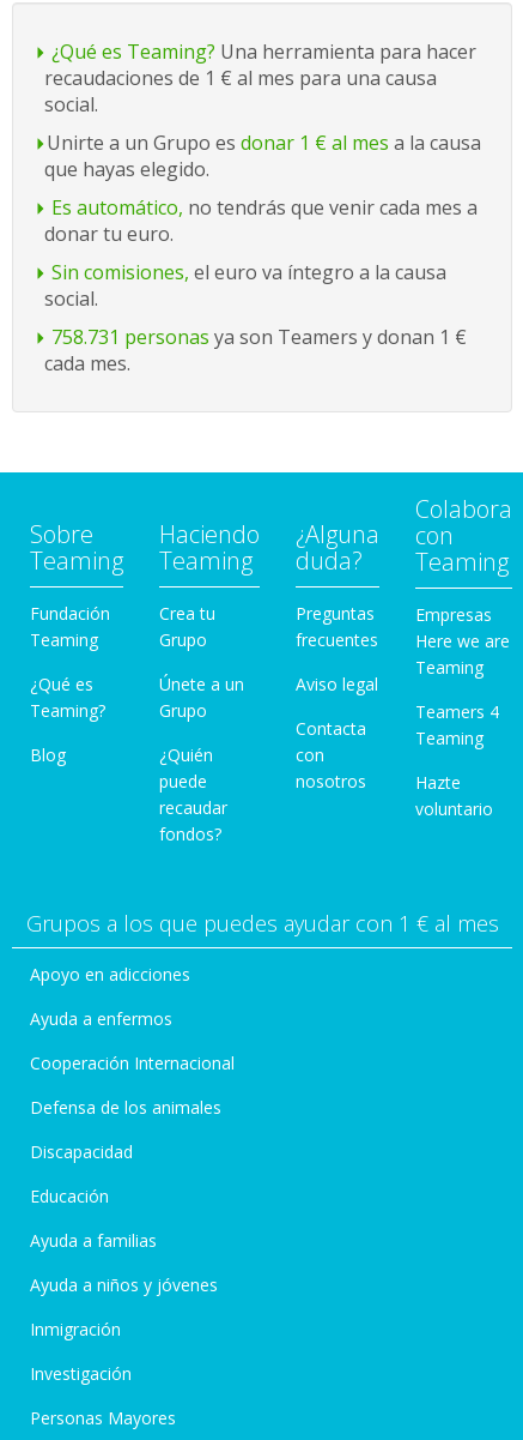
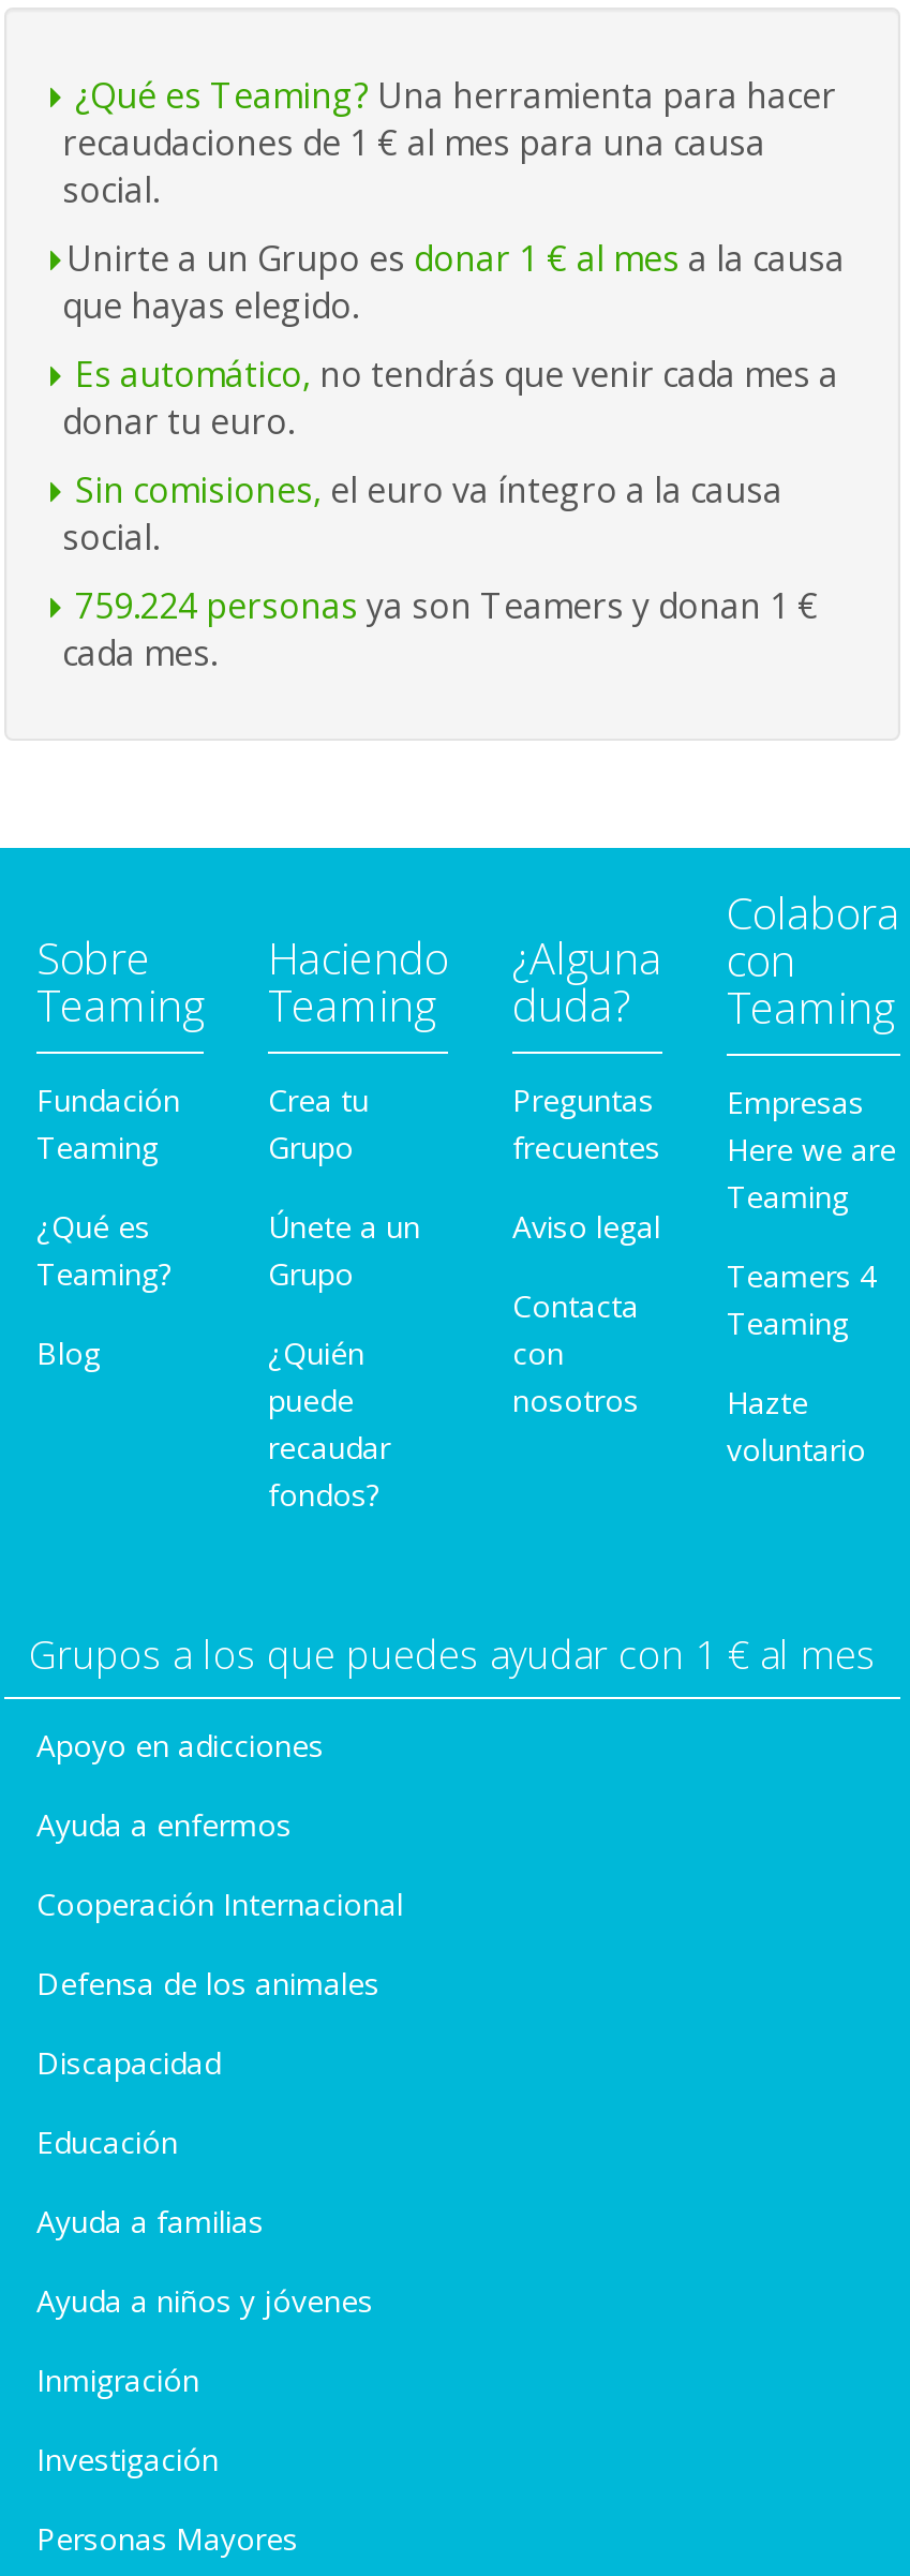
[47,324,467,350] 758.731 personas ya son Teamers y donan 1 € -> [66,582,819,629] 759.224 personas ya son Teamers y donan 1 €

